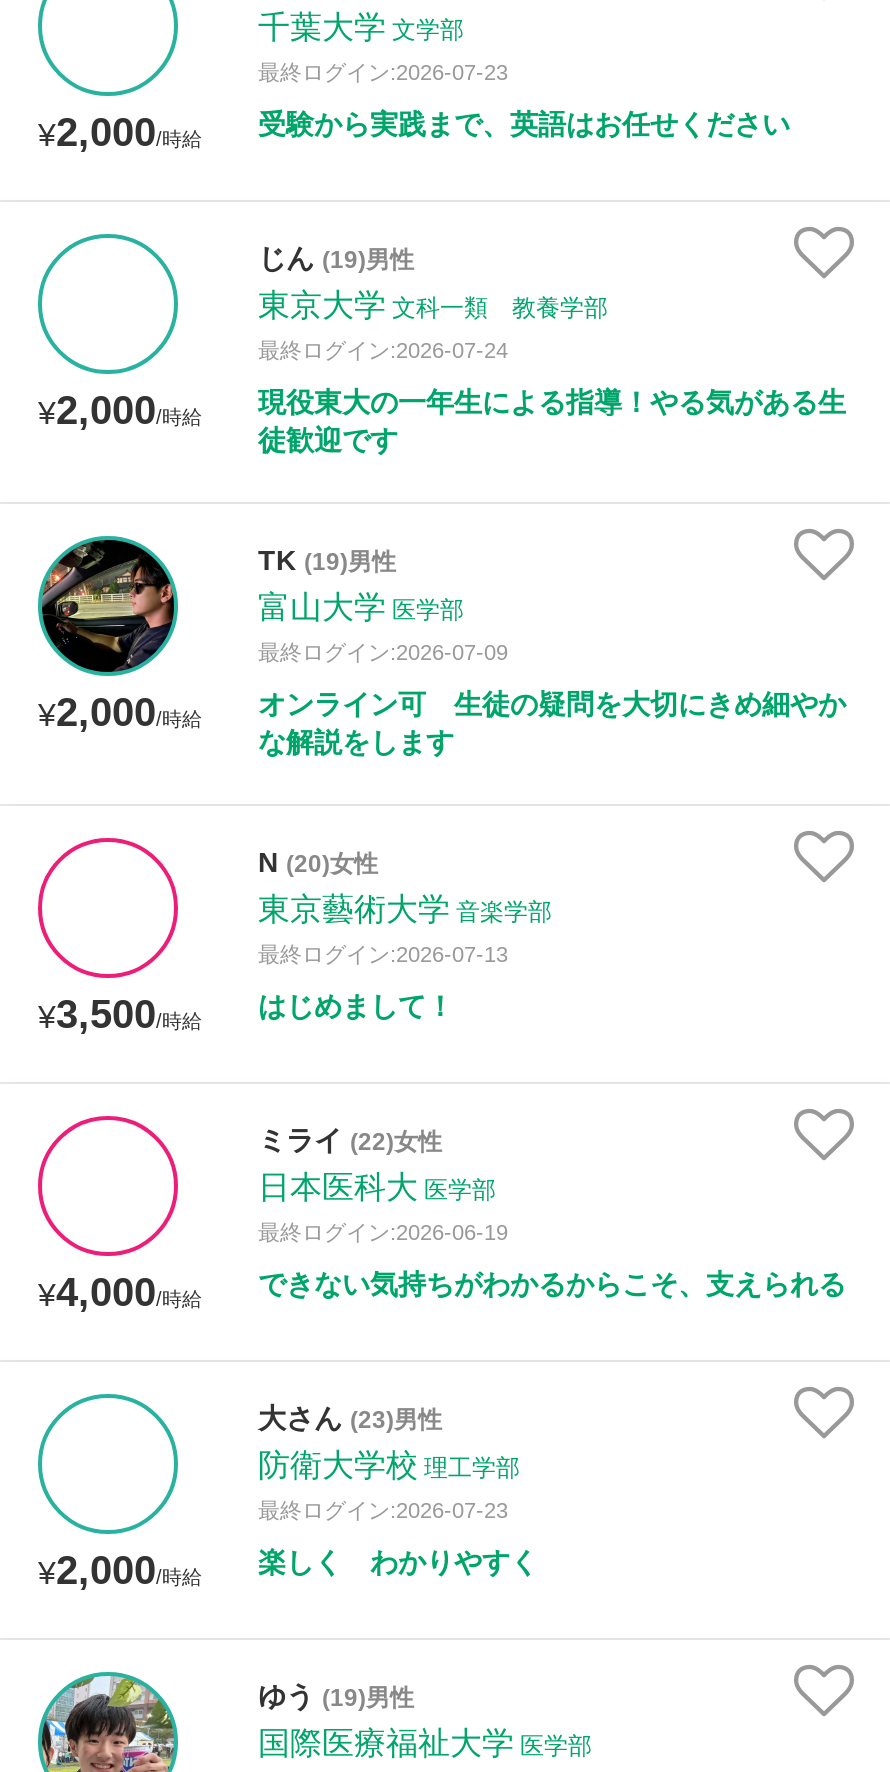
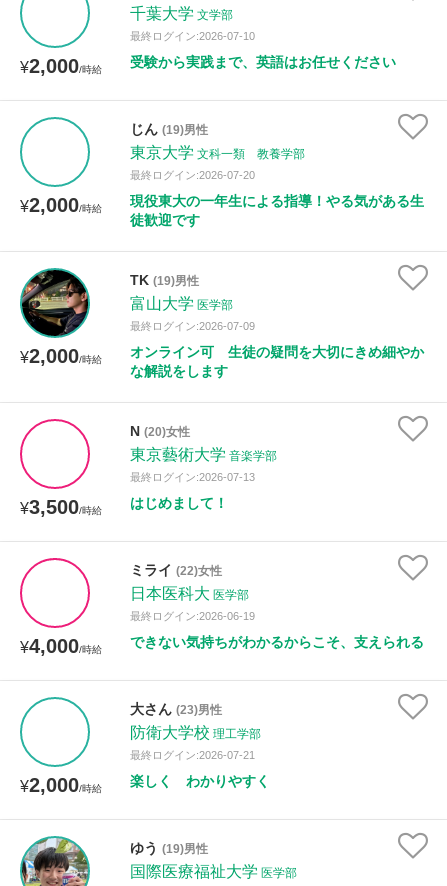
[258,60,508,84] 最終ログイン:2026-07-23 -> [130,30,255,42] 最終ログイン:2026-07-10
[258,338,508,362] 最終ログイン:2026-07-24 -> [130,169,255,181] 最終ログイン:2026-07-20
[258,1498,508,1522] 最終ログイン:2026-07-23 -> [130,749,255,761] 最終ログイン:2026-07-21

